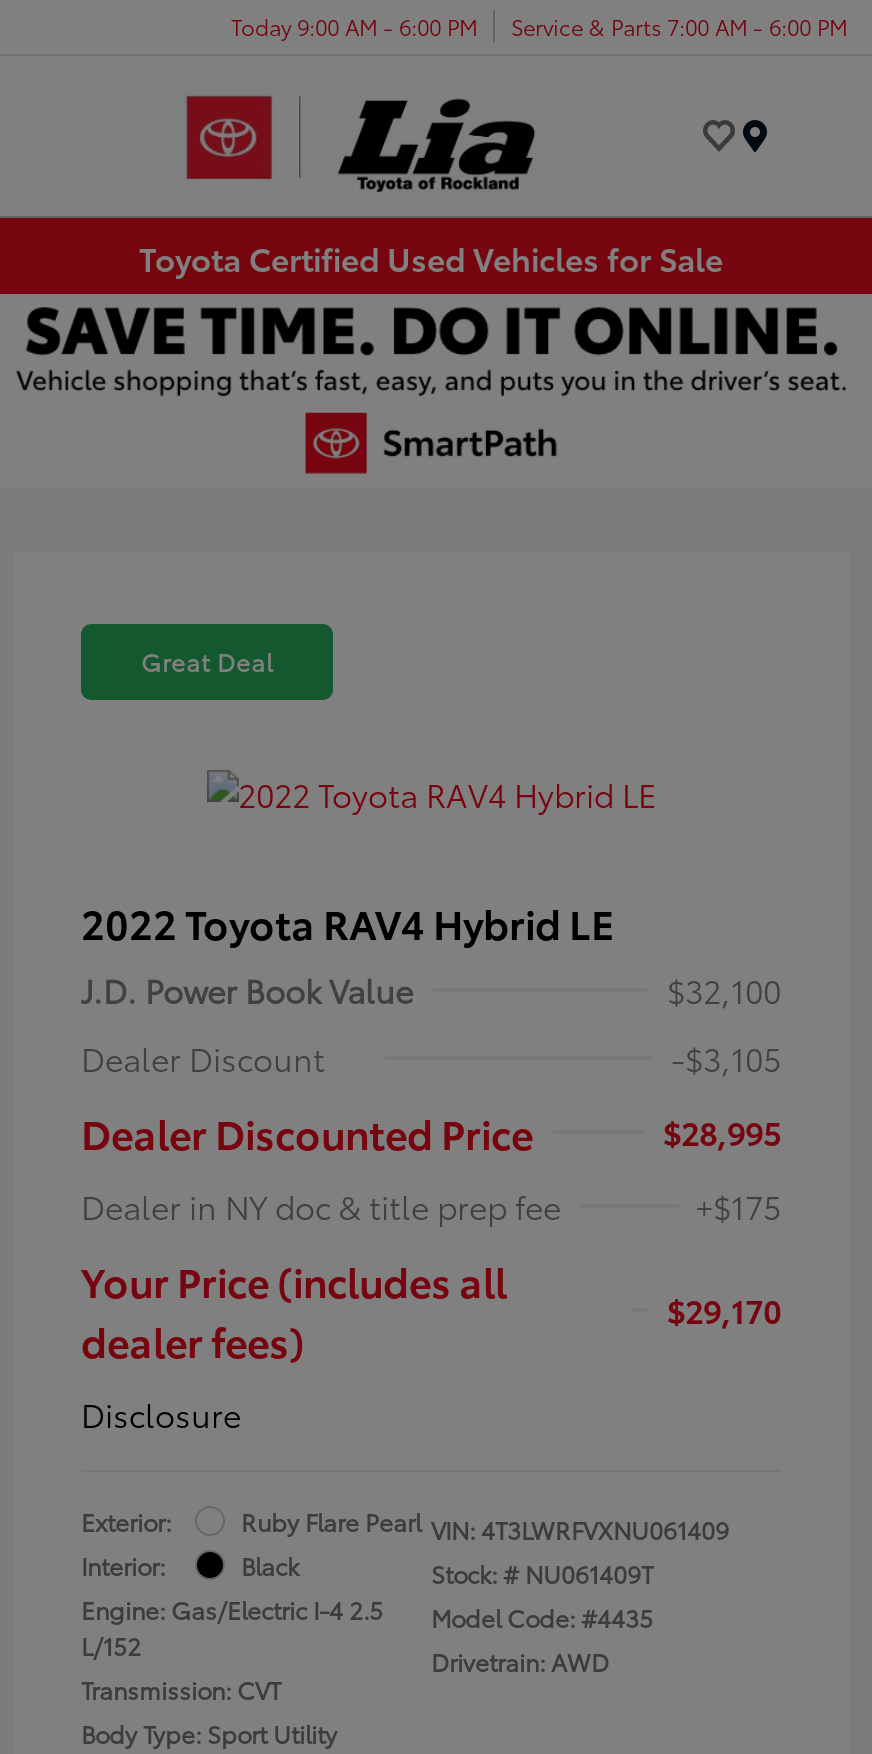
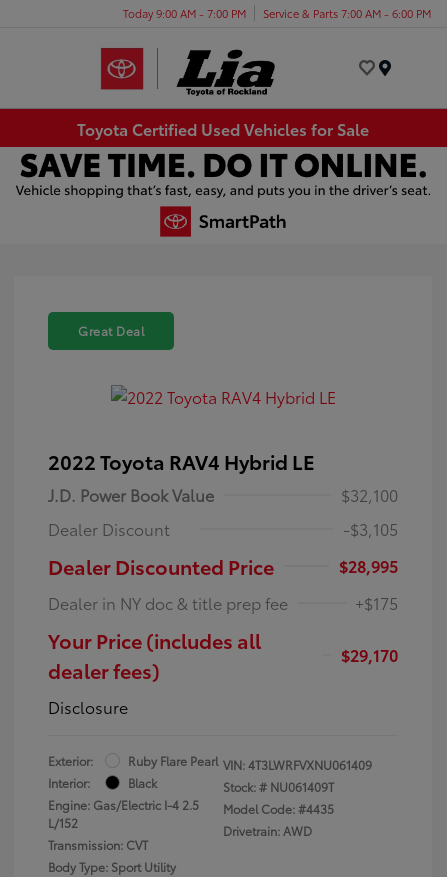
[231,9,847,41] Today 9:00 AM - 6:00 PM Service & Parts 7:00 AM - 6:00 PM -> [123,4,431,20] Today 9:00 AM - 7:00 PM Service & Parts 7:00 AM - 6:00 PM

